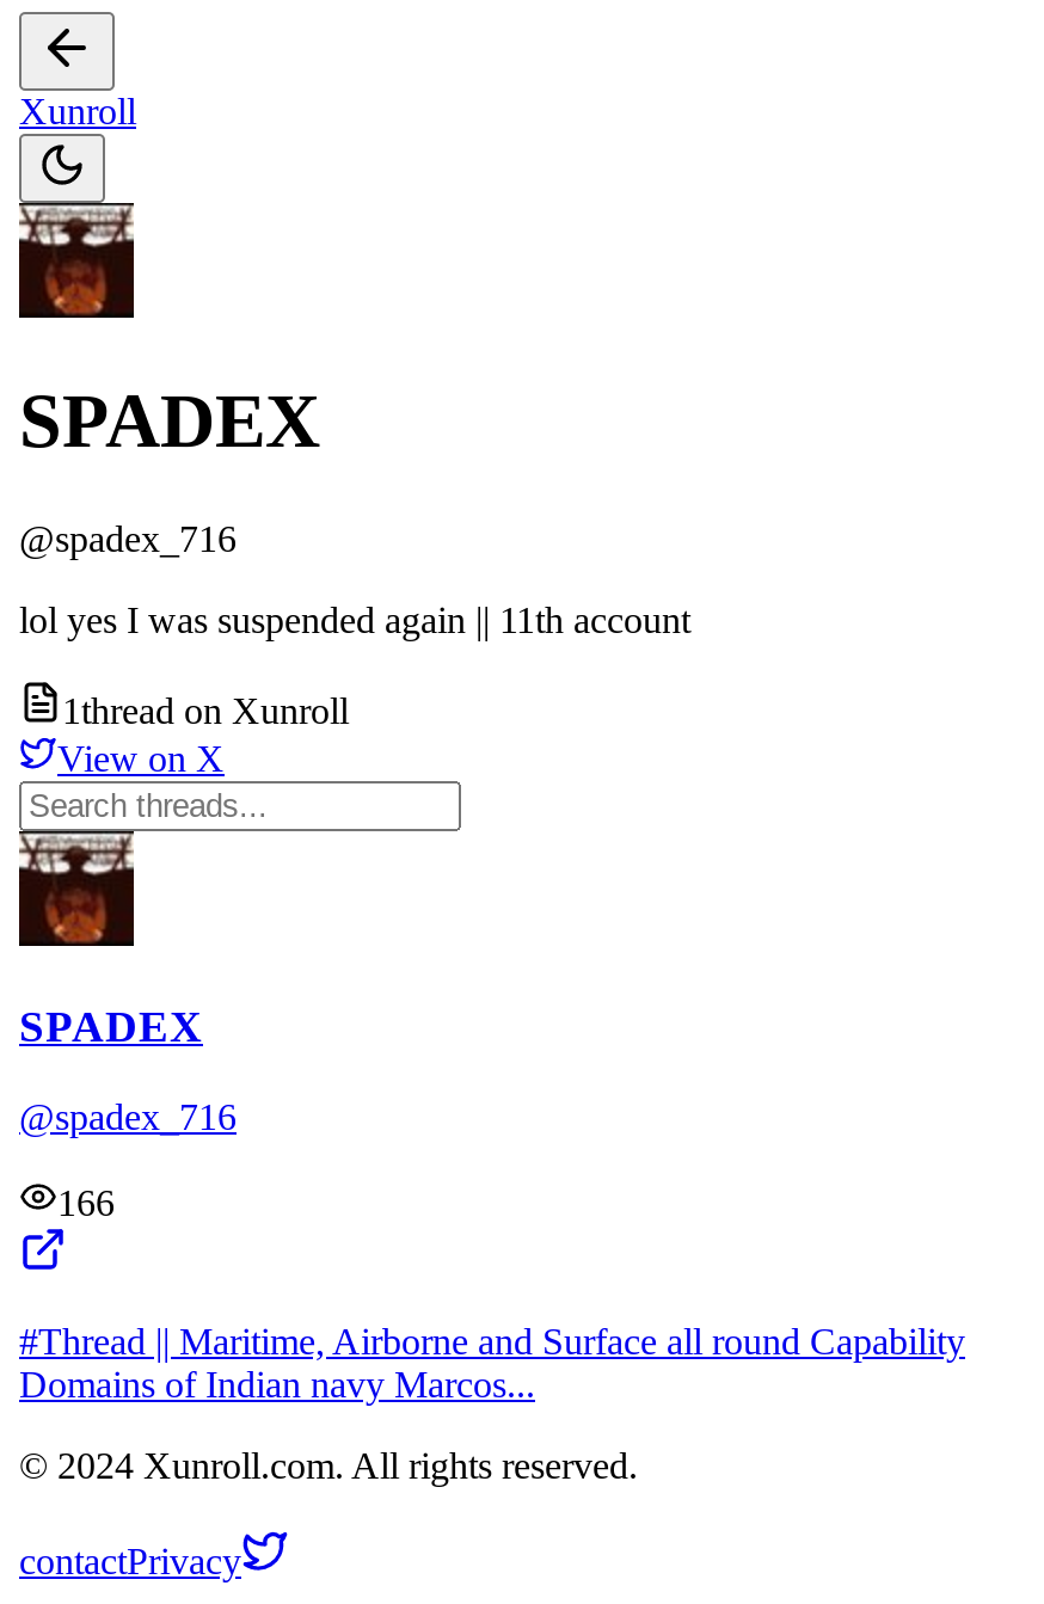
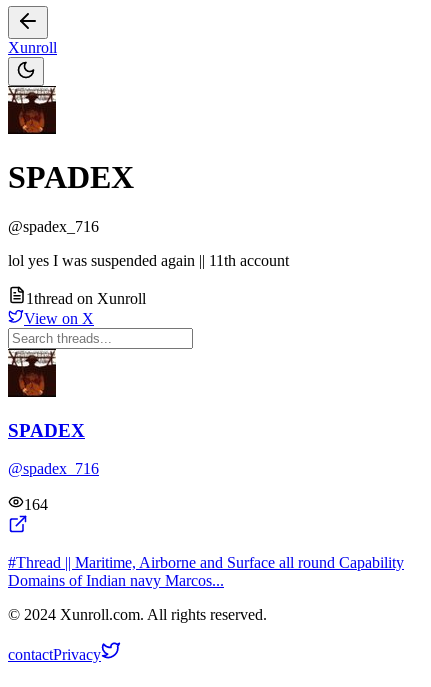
[57,1183,115,1224] 166 -> [24,496,48,513] 164

